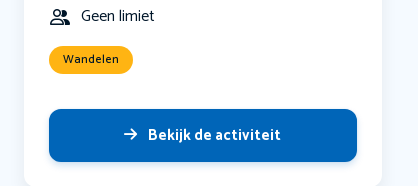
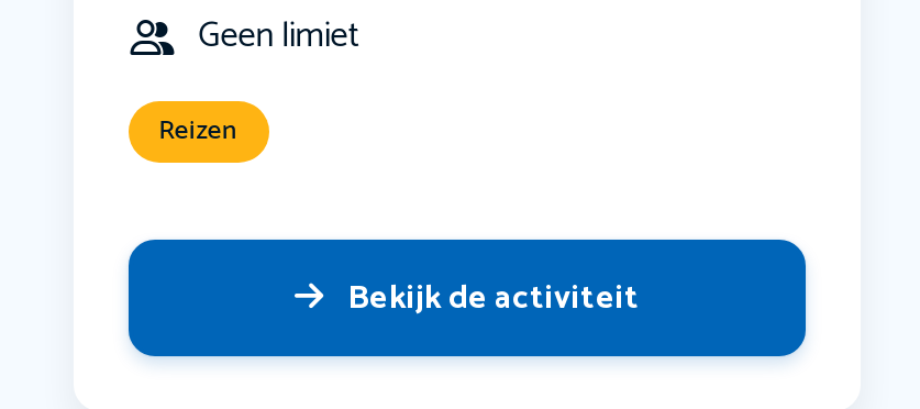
[63,50,119,69] Wandelen -> [159,111,238,152] Reizen

